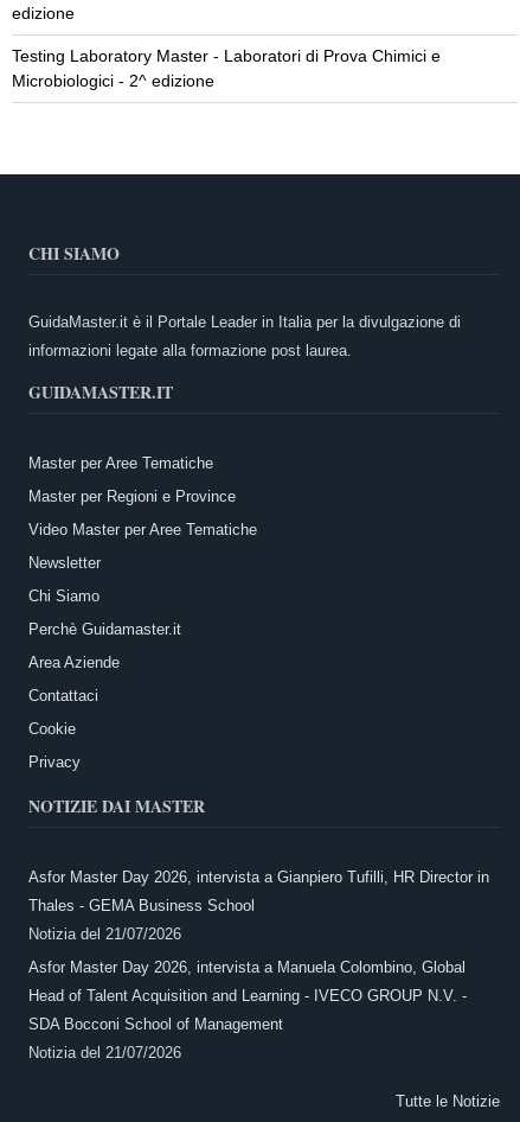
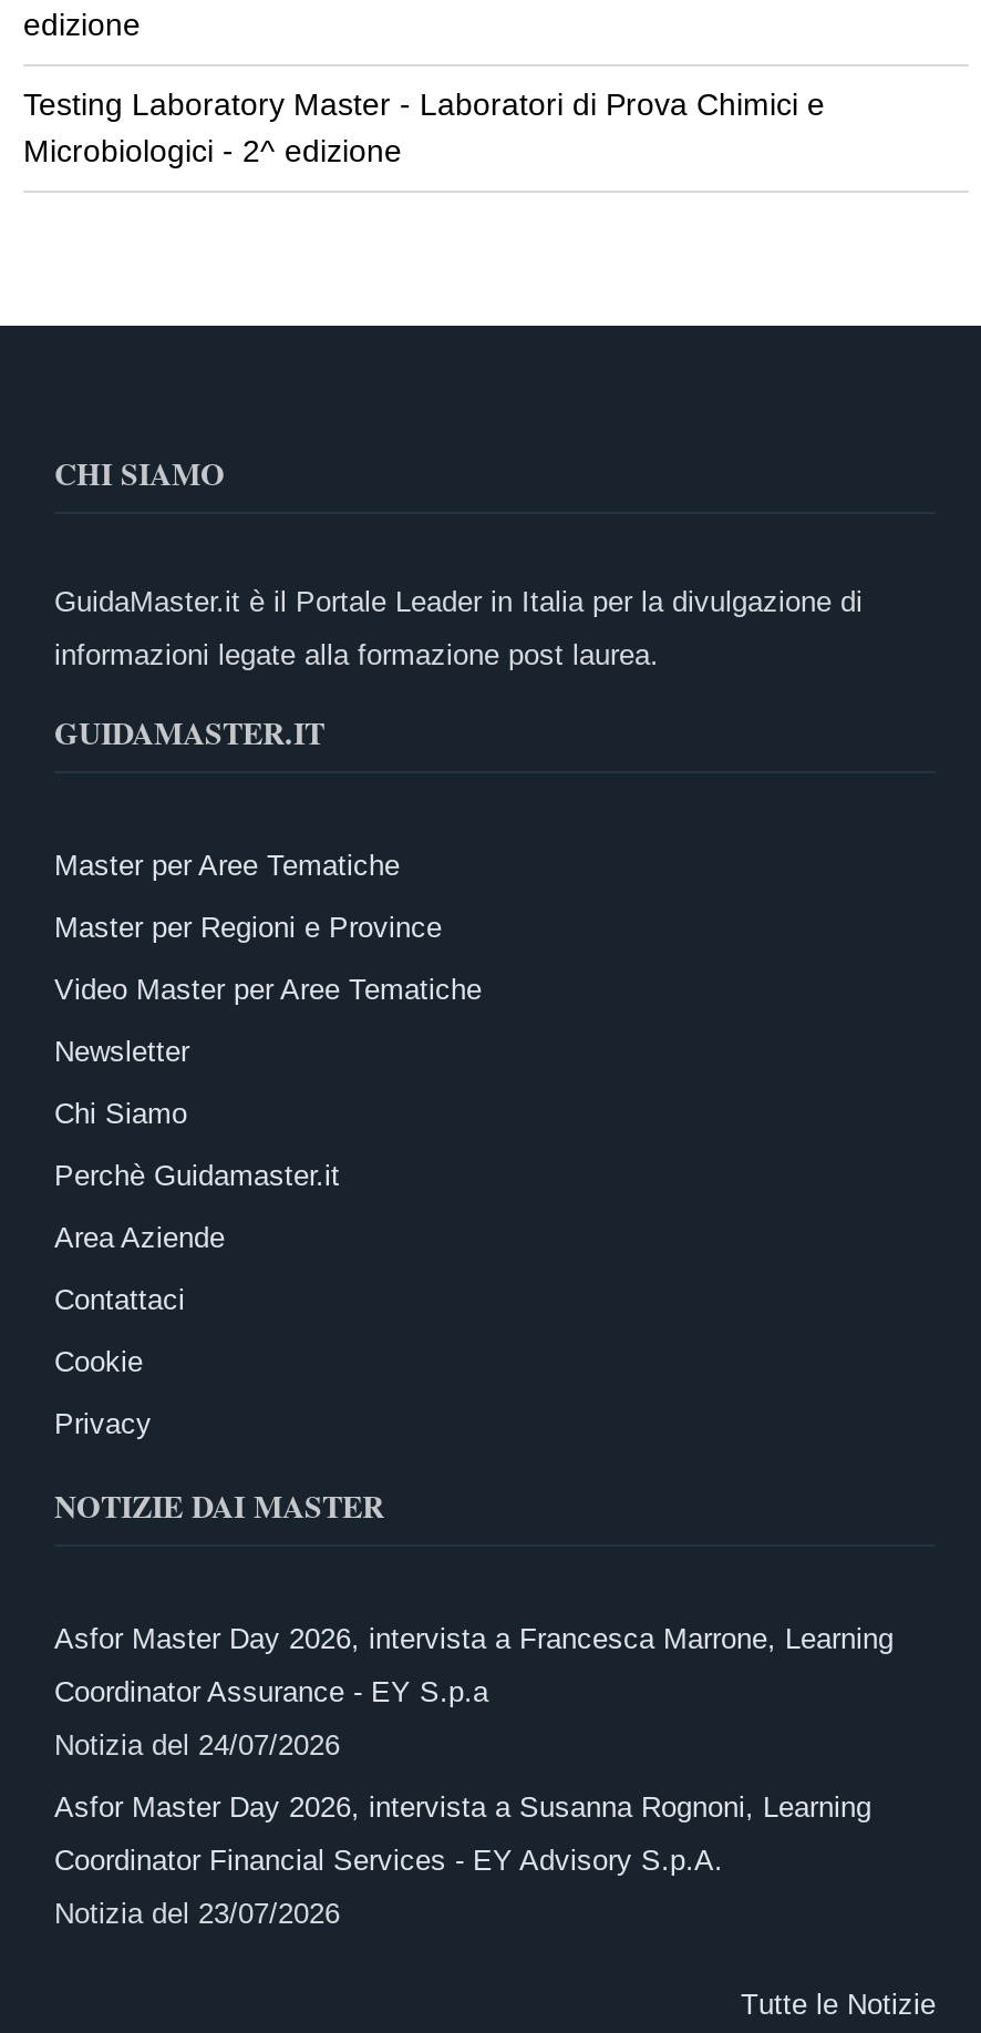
[28,869,489,1062] Asfor Master Day 2026, intervista a Gianpiero Tufilli, HR Director in | Thales - GEMA Business School | Notizia del 21/07/2026 | Asfor Master Day 2026, intervista a Manuela Colombino, Global | Head of Talent Acquisition and Learning - IVECO GROUP N.V. - | SDA Bocconi School of Management | Notizia del 21/07/2026 -> [54,1623,894,1931] Asfor Master Day 2026, intervista a Francesca Marrone, Learning | Coordinator Assurance - EY S.p.a | Notizia del 24/07/2026 | Asfor Master Day 2026, intervista a Susanna Rognoni, Learning | Coordinator Financial Services - EY Advisory S.p.A. | Notizia del 23/07/2026

